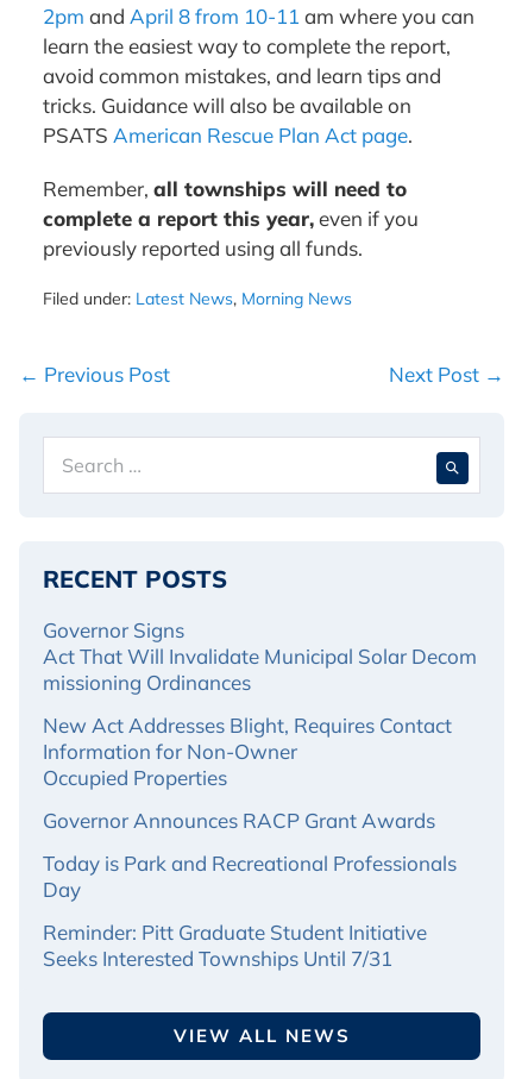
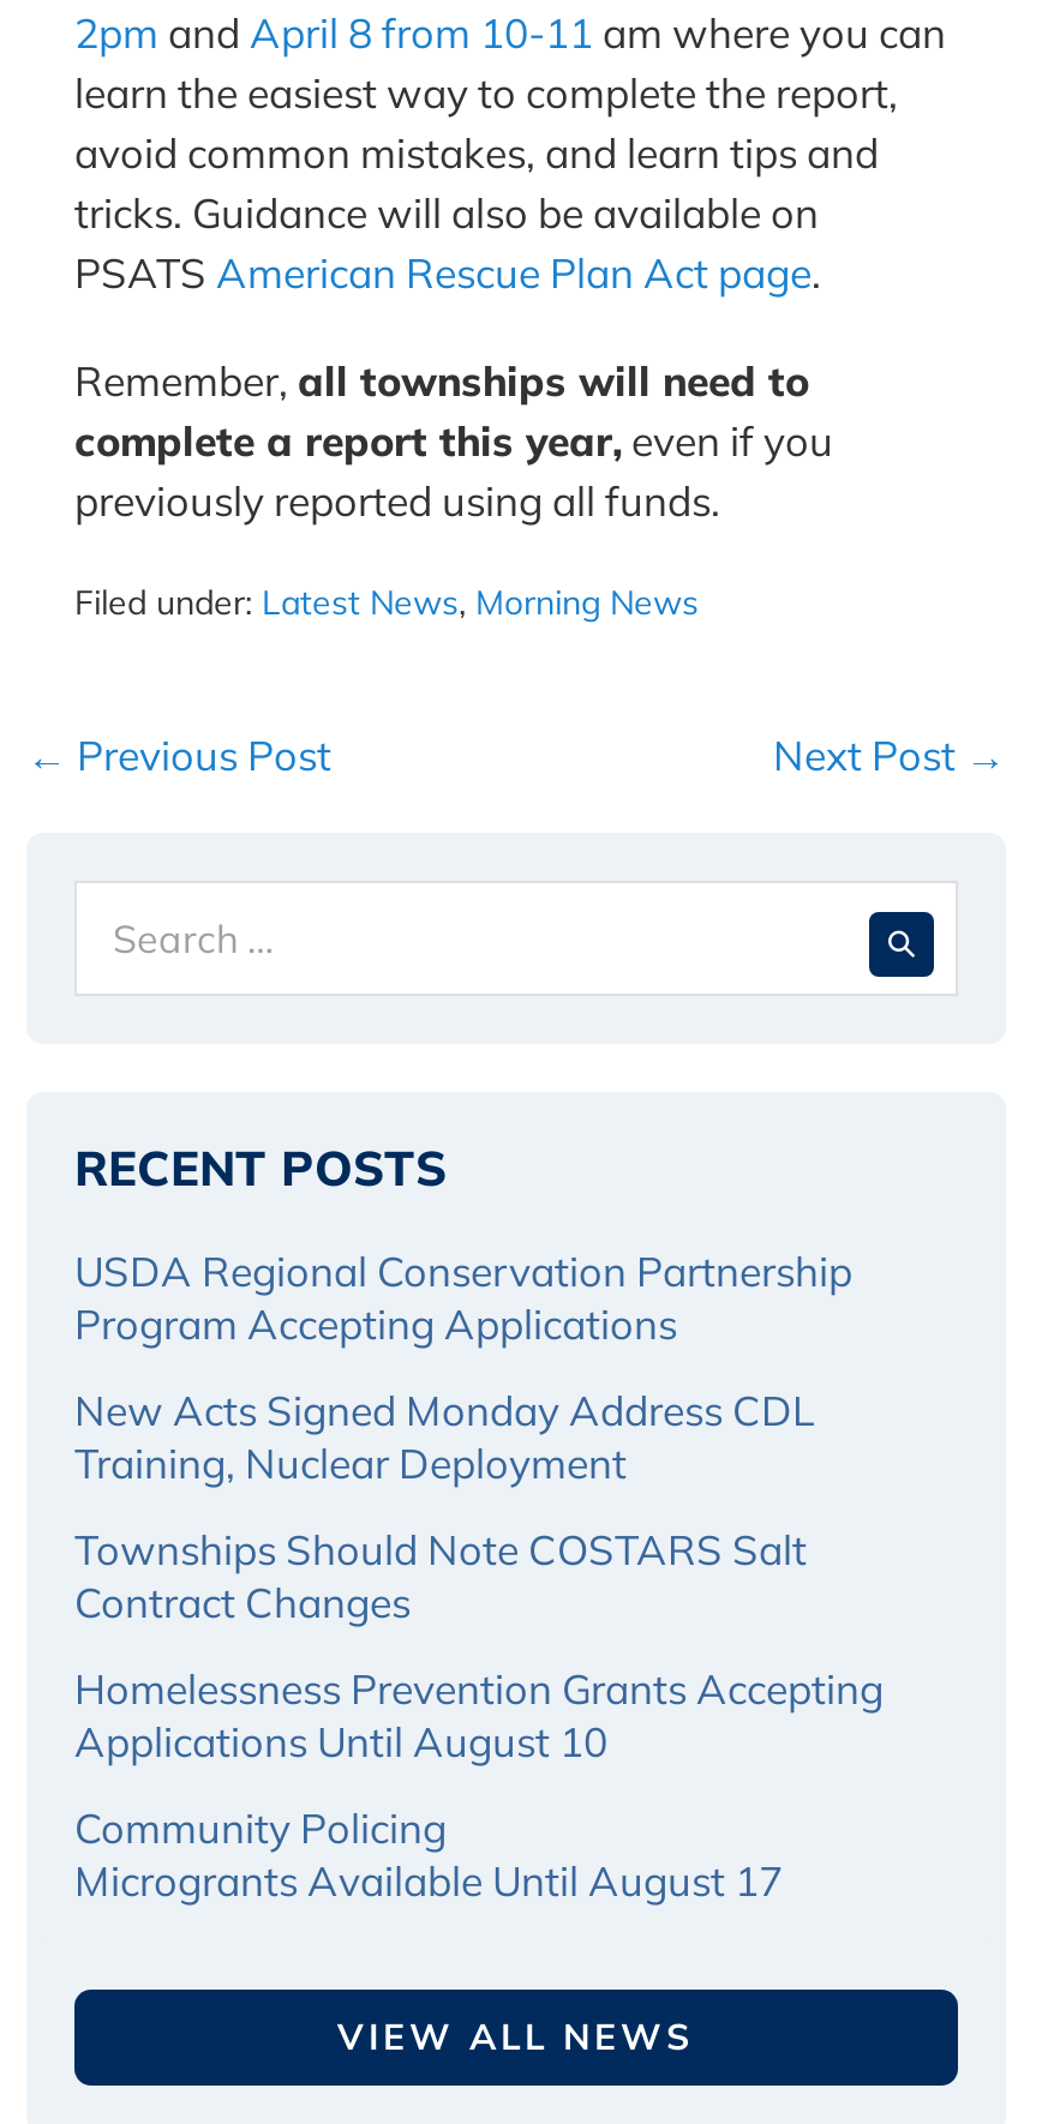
[43,618,477,695] Governor Signs | Act That Will Invalidate Municipal Solar Decom | missioning Ordinances -> [74,1246,852,1349] USDA Regional Conservation Partnership | Program Accepting Applications
[43,713,452,790] New Act Addresses Blight, Requires Contact | Information for Non-Owner | Occupied Properties -> [74,1385,814,1488] New Acts Signed Monday Address CDL | Training, Nuclear Deployment
[43,808,440,833] Governor Announces RACP Grant Awards -> [74,1524,807,1628] Townships Should Note COSTARS Salt | Contract Changes
[43,851,457,902] Today is Park and Recreational Professionals | Day -> [74,1664,884,1767] Homelessness Prevention Grants Accepting | Applications Until August 10
[43,920,427,971] Reminder: Pitt Graduate Student Initiative | Seeks Interested Townships Until 7/31 -> [74,1803,792,1906] Community Policing | Microgrants Available Until August 17

